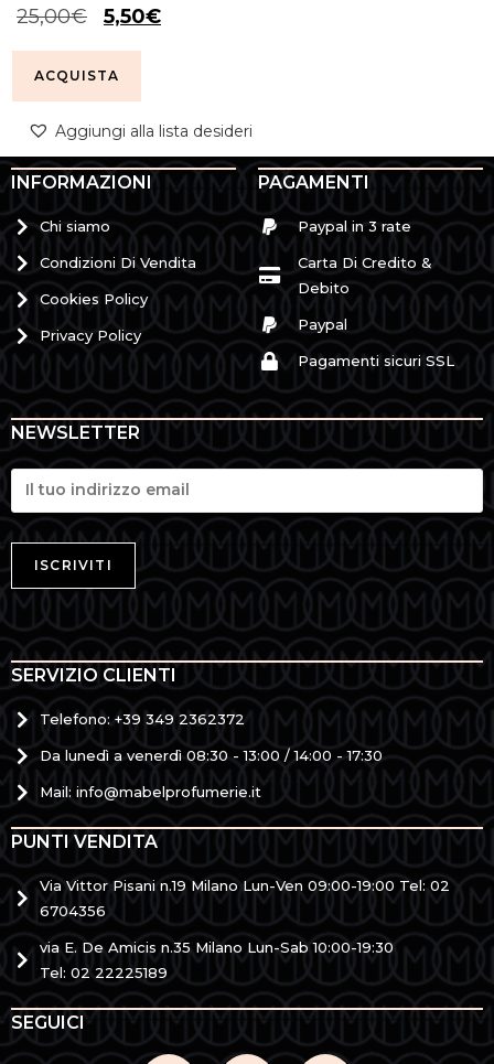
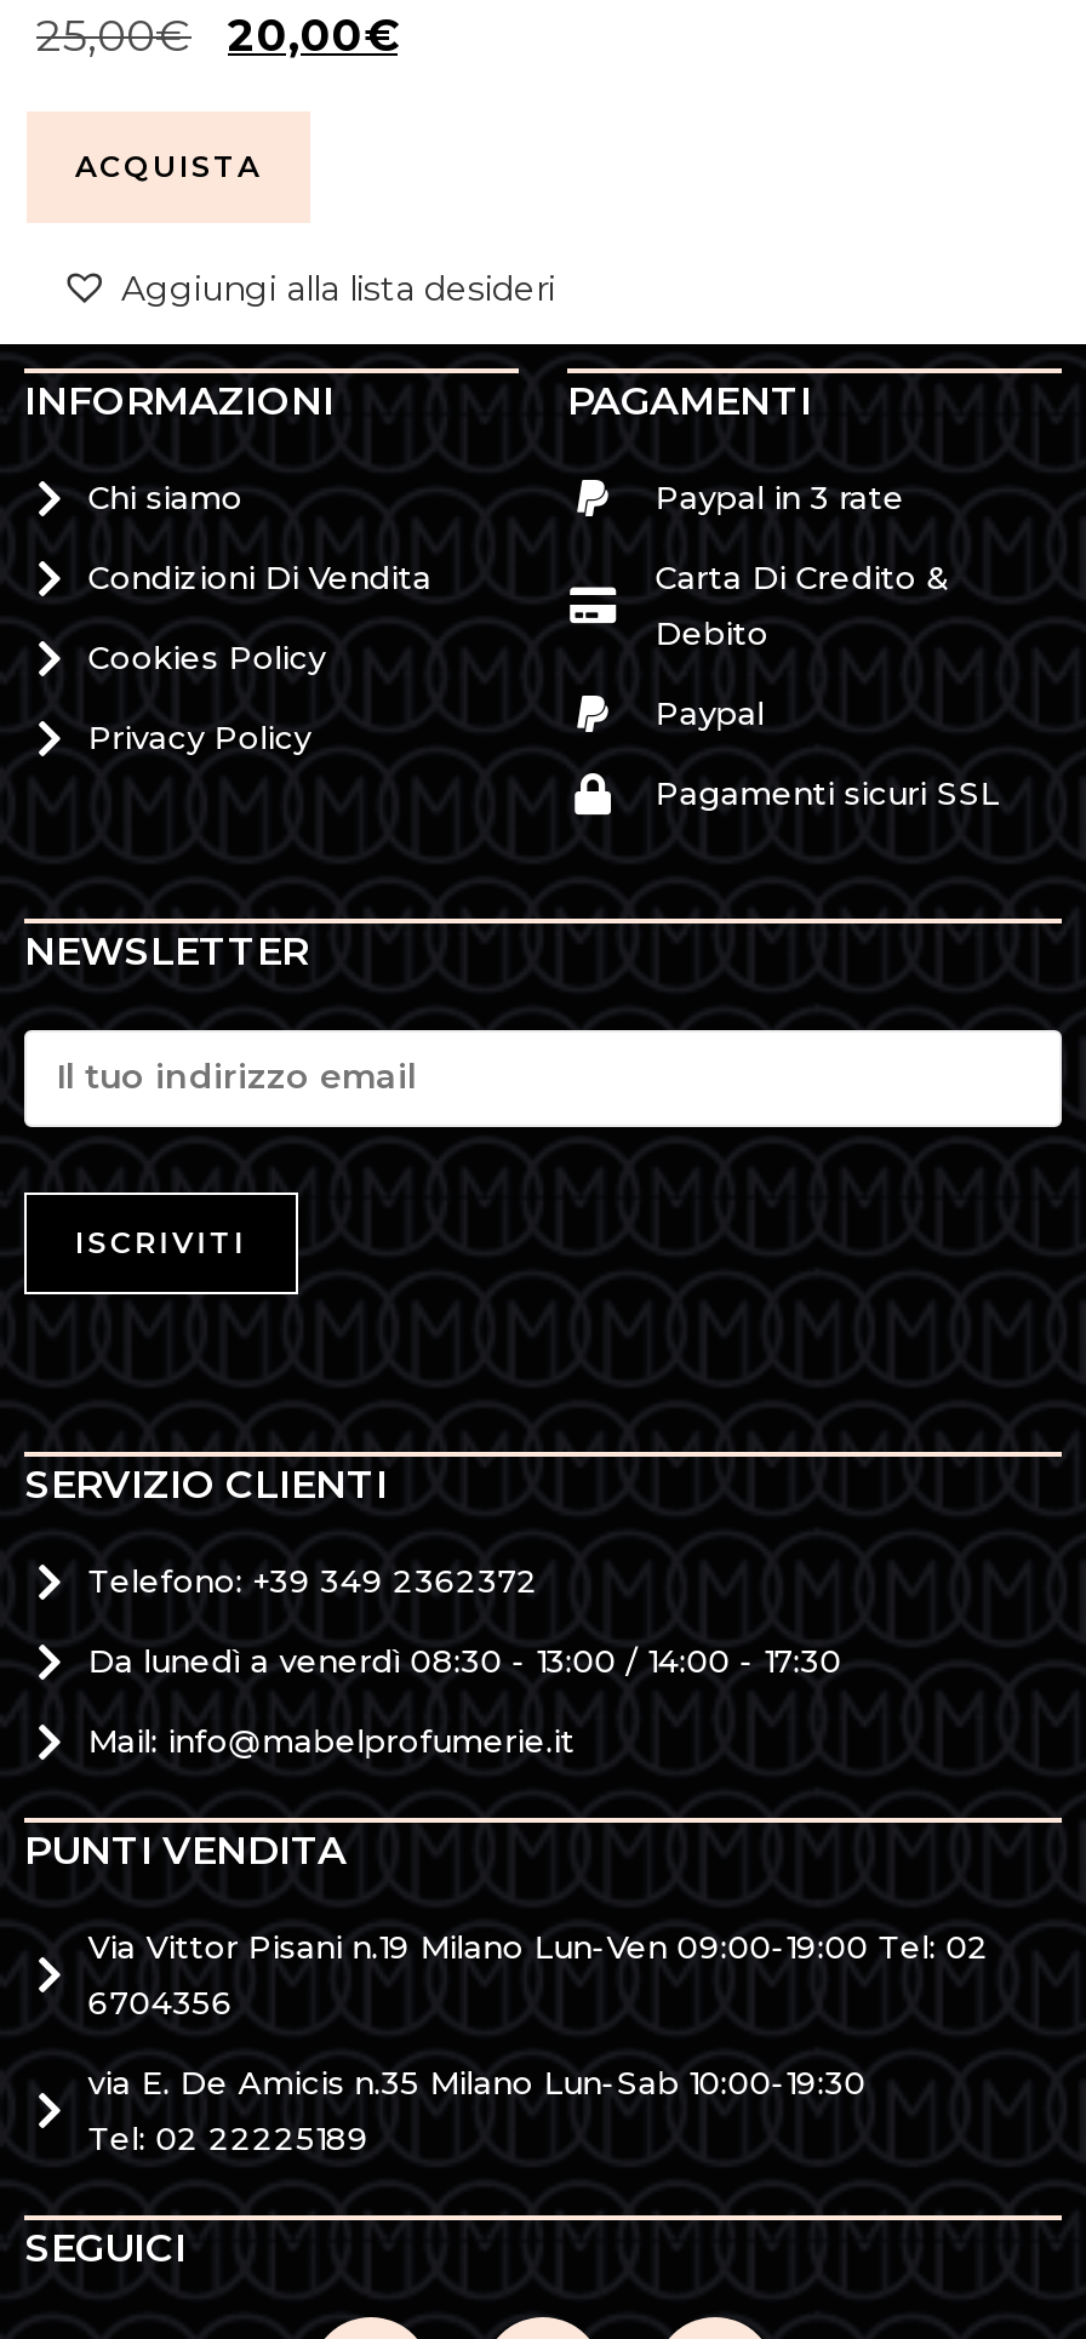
[17,4,161,28] 25,00€ 5,50€ -> [36,9,398,62] 25,00€ 20,00€

